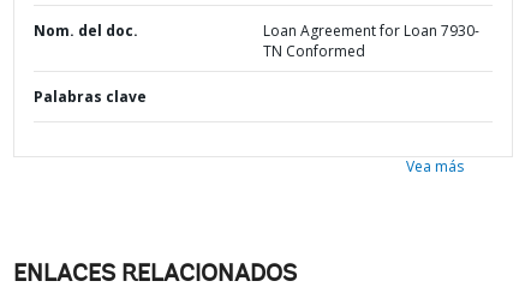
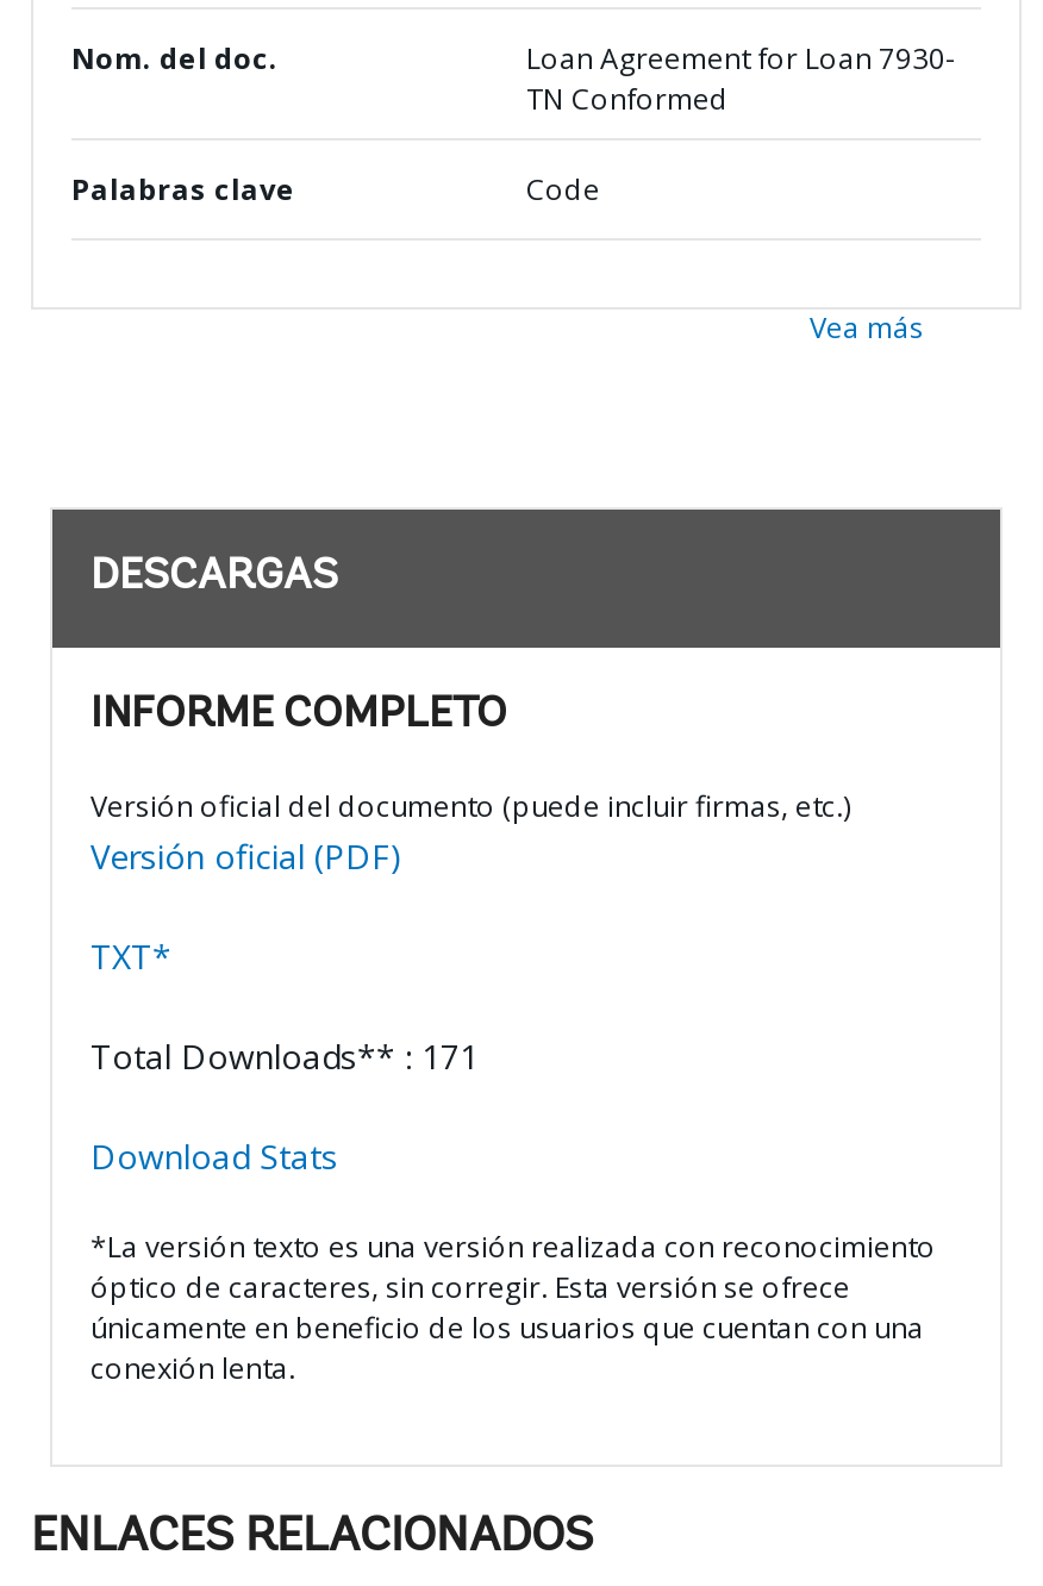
none -> [526,169,600,210] Code
none -> [90,557,936,1388] DESCARGAS | INFORME COMPLETO | Versión oficial del documento (puede incluir firmas, etc.) | Versión oficial (PDF) | TXT* | Total Downloads** : 171 | Download Stats | *La versión texto es una versión realizada con reconocimiento | óptico de caracteres, sin corregir. Esta versión se ofrece | únicamente en beneficio de los usuarios que cuentan con una | conexión lenta.

